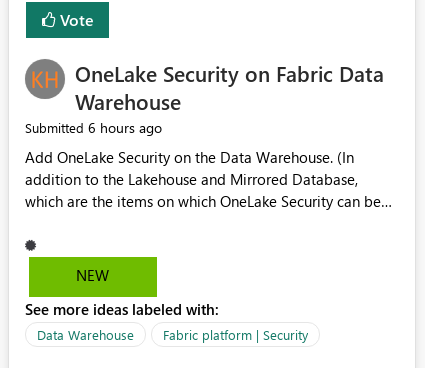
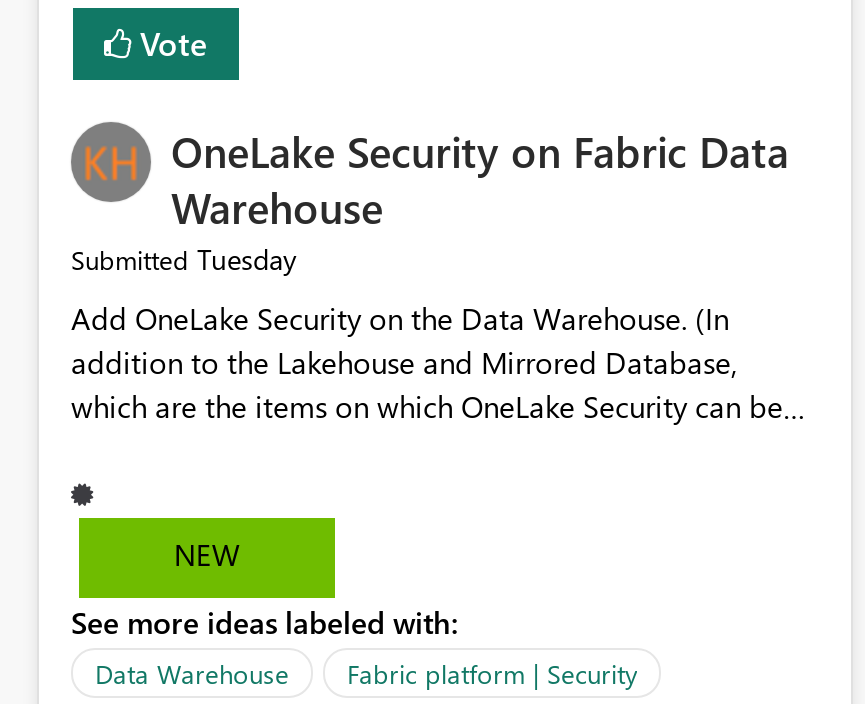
[25,118,162,137] Submitted 6 hours ago -> [71,241,297,279] Submitted Tuesday

